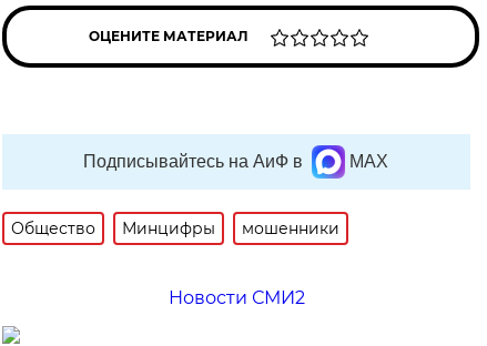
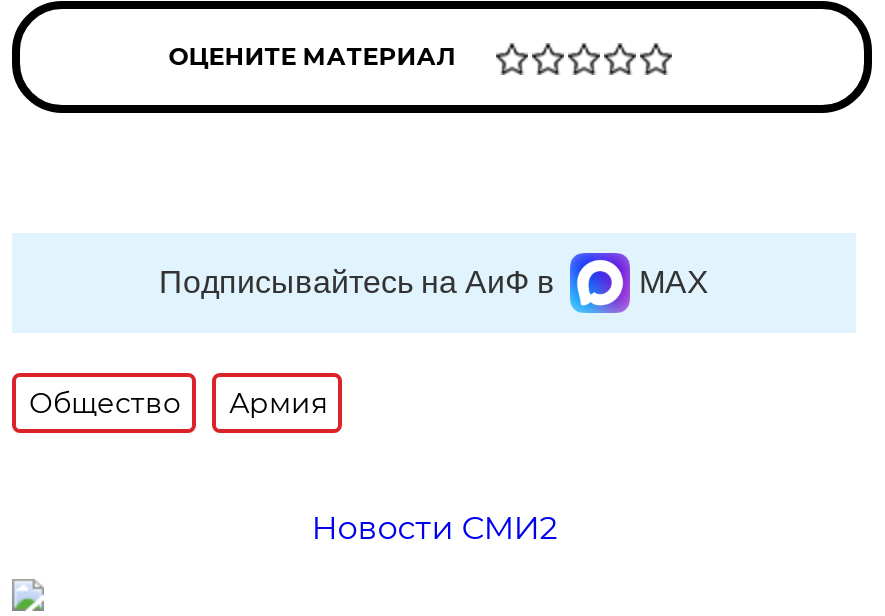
[122,218,340,238] Минцифры | мошенники -> [229,385,327,421] Армия

